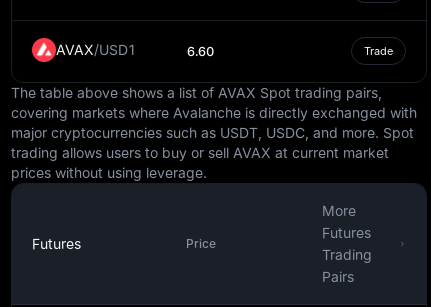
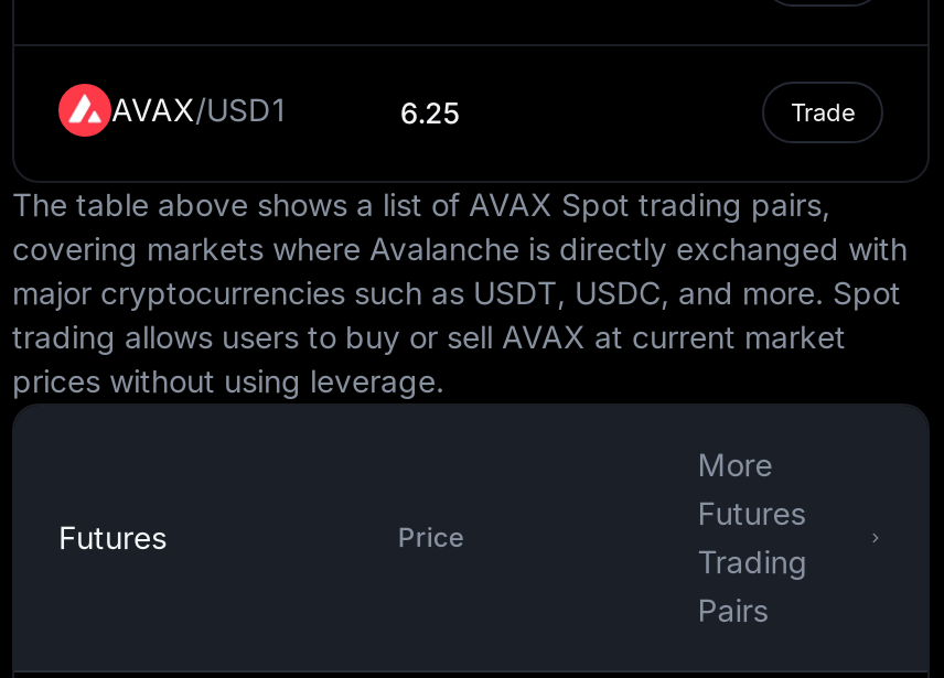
[187,43,214,59] 6.60 -> [400,96,460,131] 6.25

